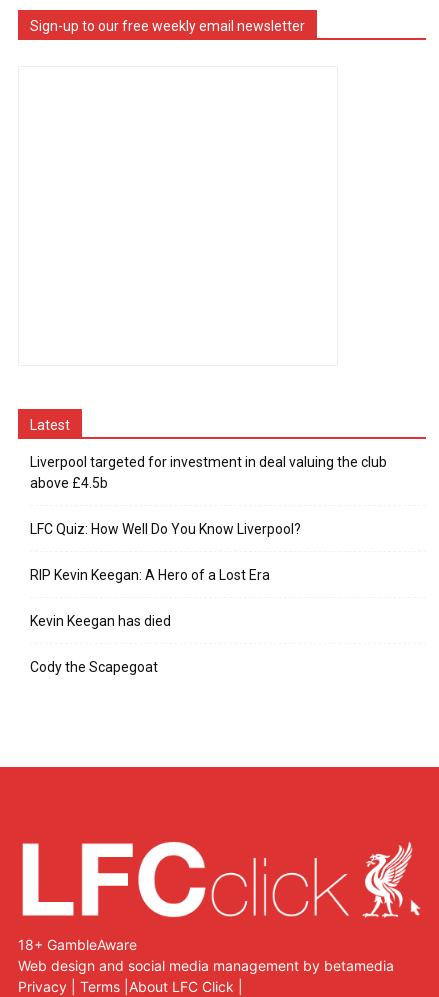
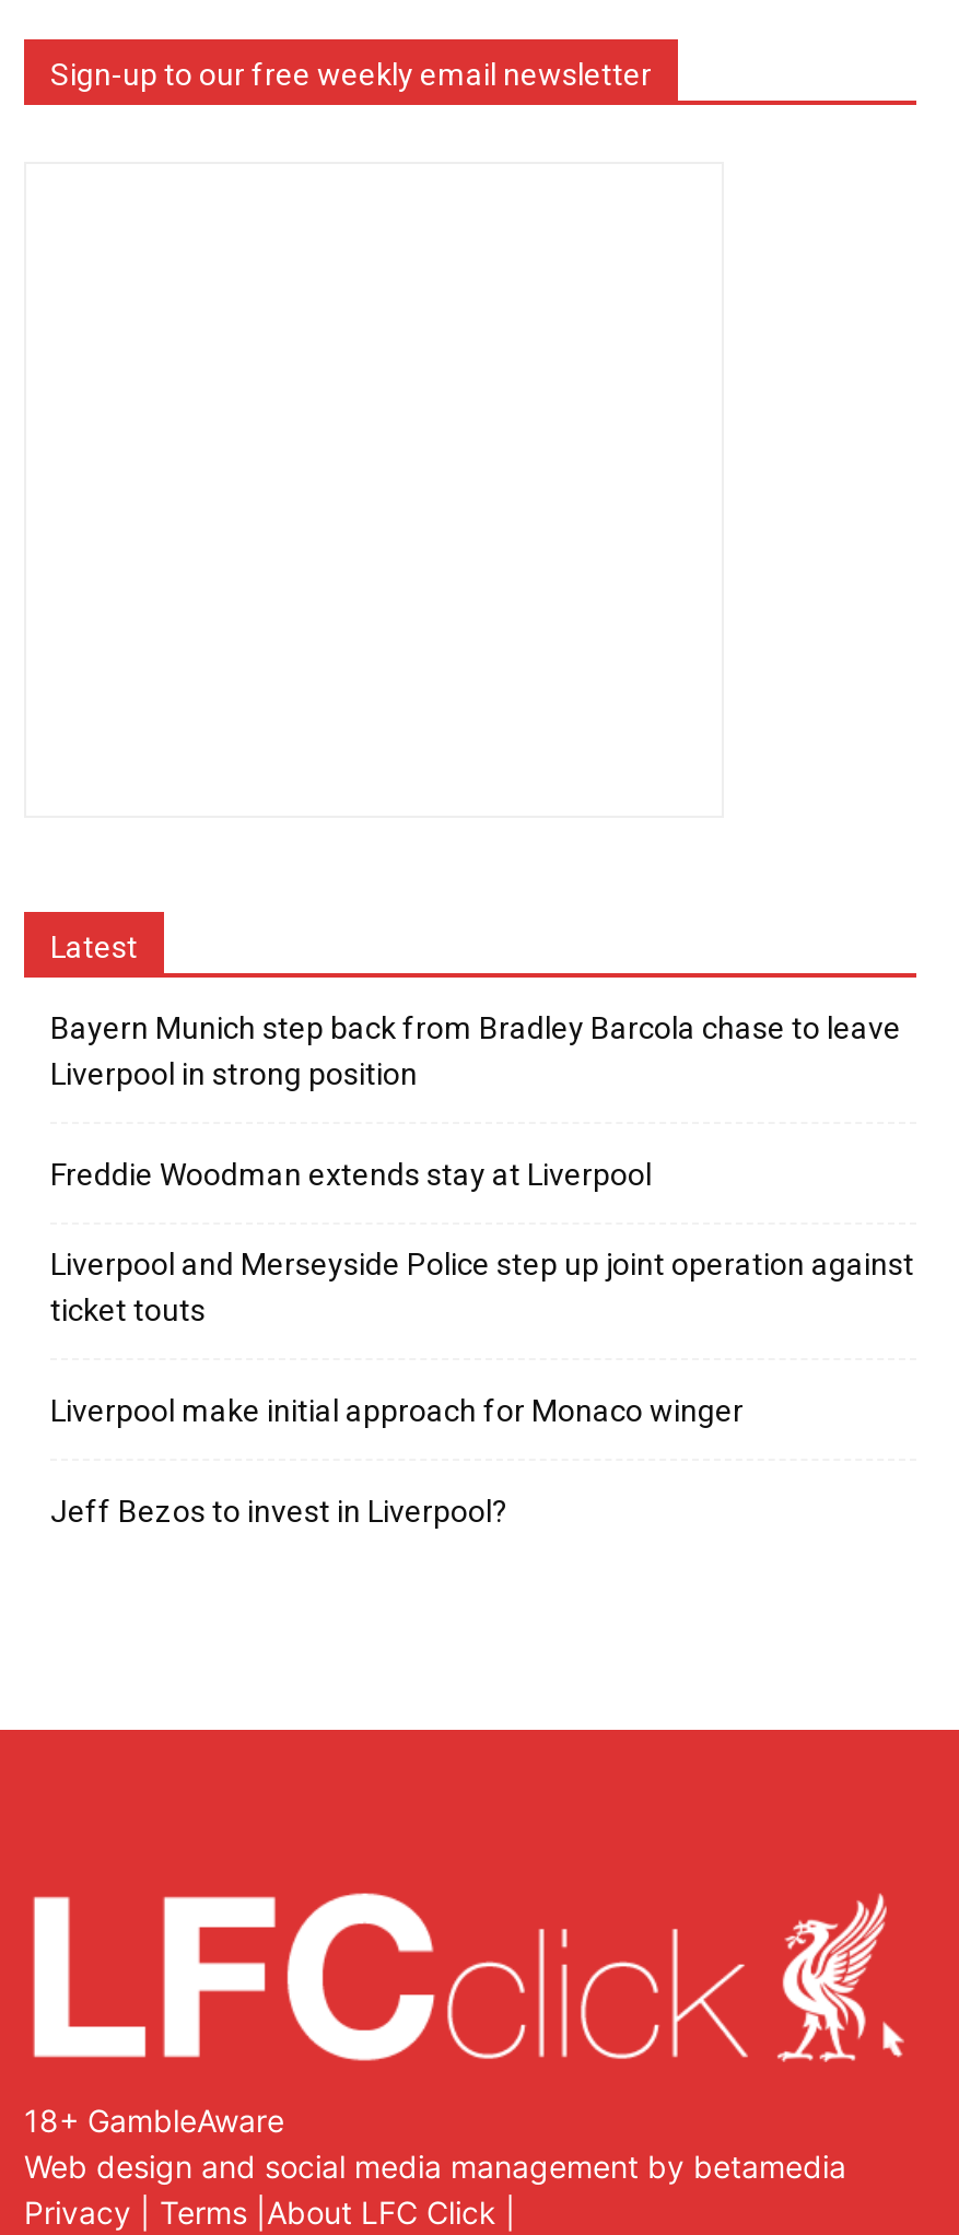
[30,454,387,491] Liverpool targeted for investment in deal valuing the club | above £4.5b -> [50,1012,901,1093] Bayern Munich step back from Bradley Barcola chase to leave | Liverpool in strong position
[30,521,301,537] LFC Quiz: How Well Do You Know Liverpool? -> [50,1158,652,1193] Freddie Woodman extends stay at Liverpool
[30,567,270,583] RIP Kevin Keegan: A Hero of a Lost Era -> [50,1248,914,1329] Liverpool and Merseyside Police step up joint operation against | ticket touts
[30,613,171,629] Kevin Keegan has died -> [50,1394,744,1429] Liverpool make initial approach for Monaco winger
[30,659,158,675] Cody the Scapegoat -> [50,1495,507,1530] Jeff Bezos to invest in Liverpool?

